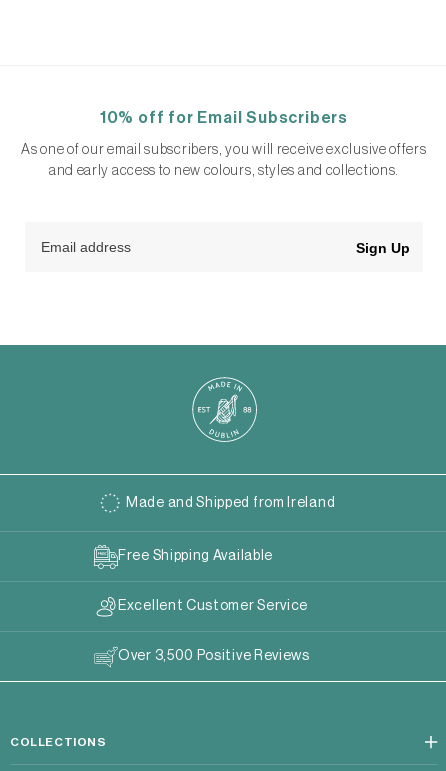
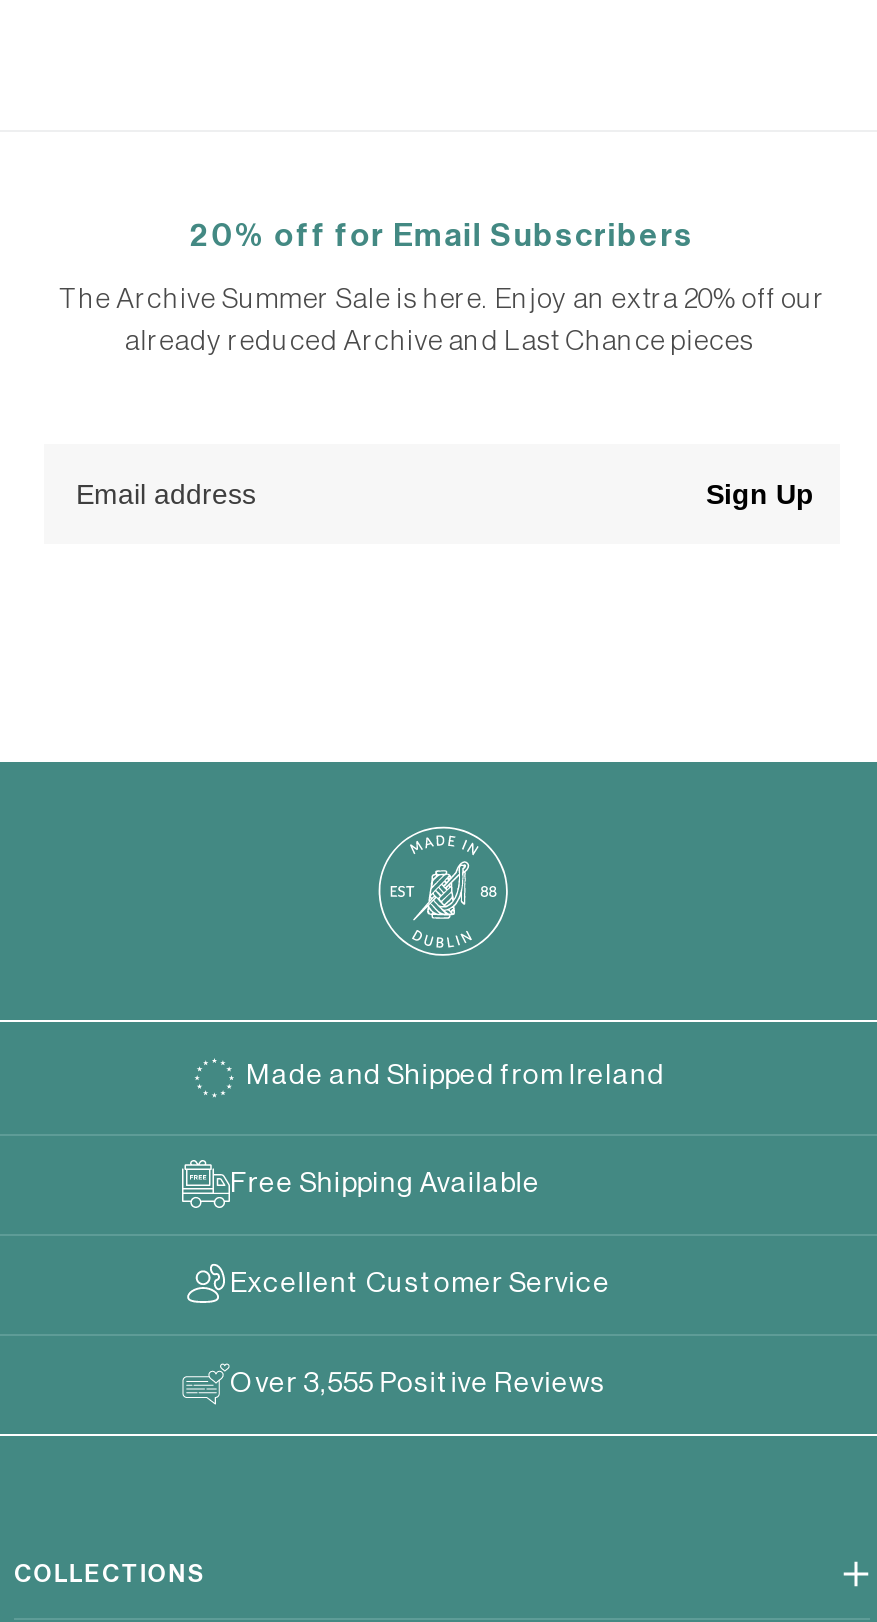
[100,110,348,126] 10% off for Email Subscribers -> [190,220,694,252] 20% off for Email Subscribers
[21,143,427,157] As one of our email subscribers, you will receive exclusive offers -> [59,286,825,314] The Archive Summer Sale is here. Enjoy an extra 20% off our
[49,164,399,178] and early access to new colours, styles and collections. -> [125,328,759,356] already reduced Archive and Last Chance pieces
[118,649,310,663] Over 3,500 Positive Reviews -> [230,1370,606,1398] Over 3,555 Positive Reviews

